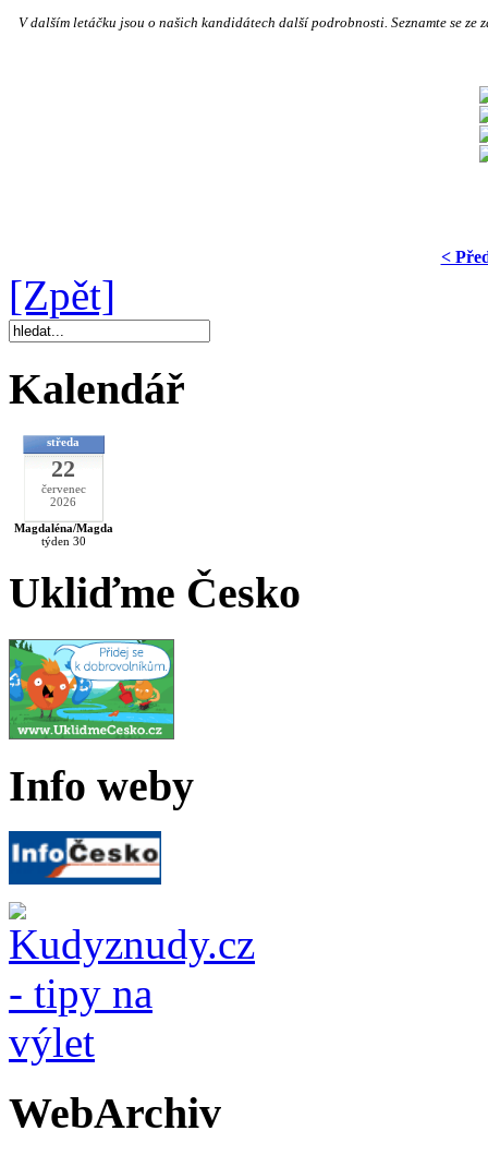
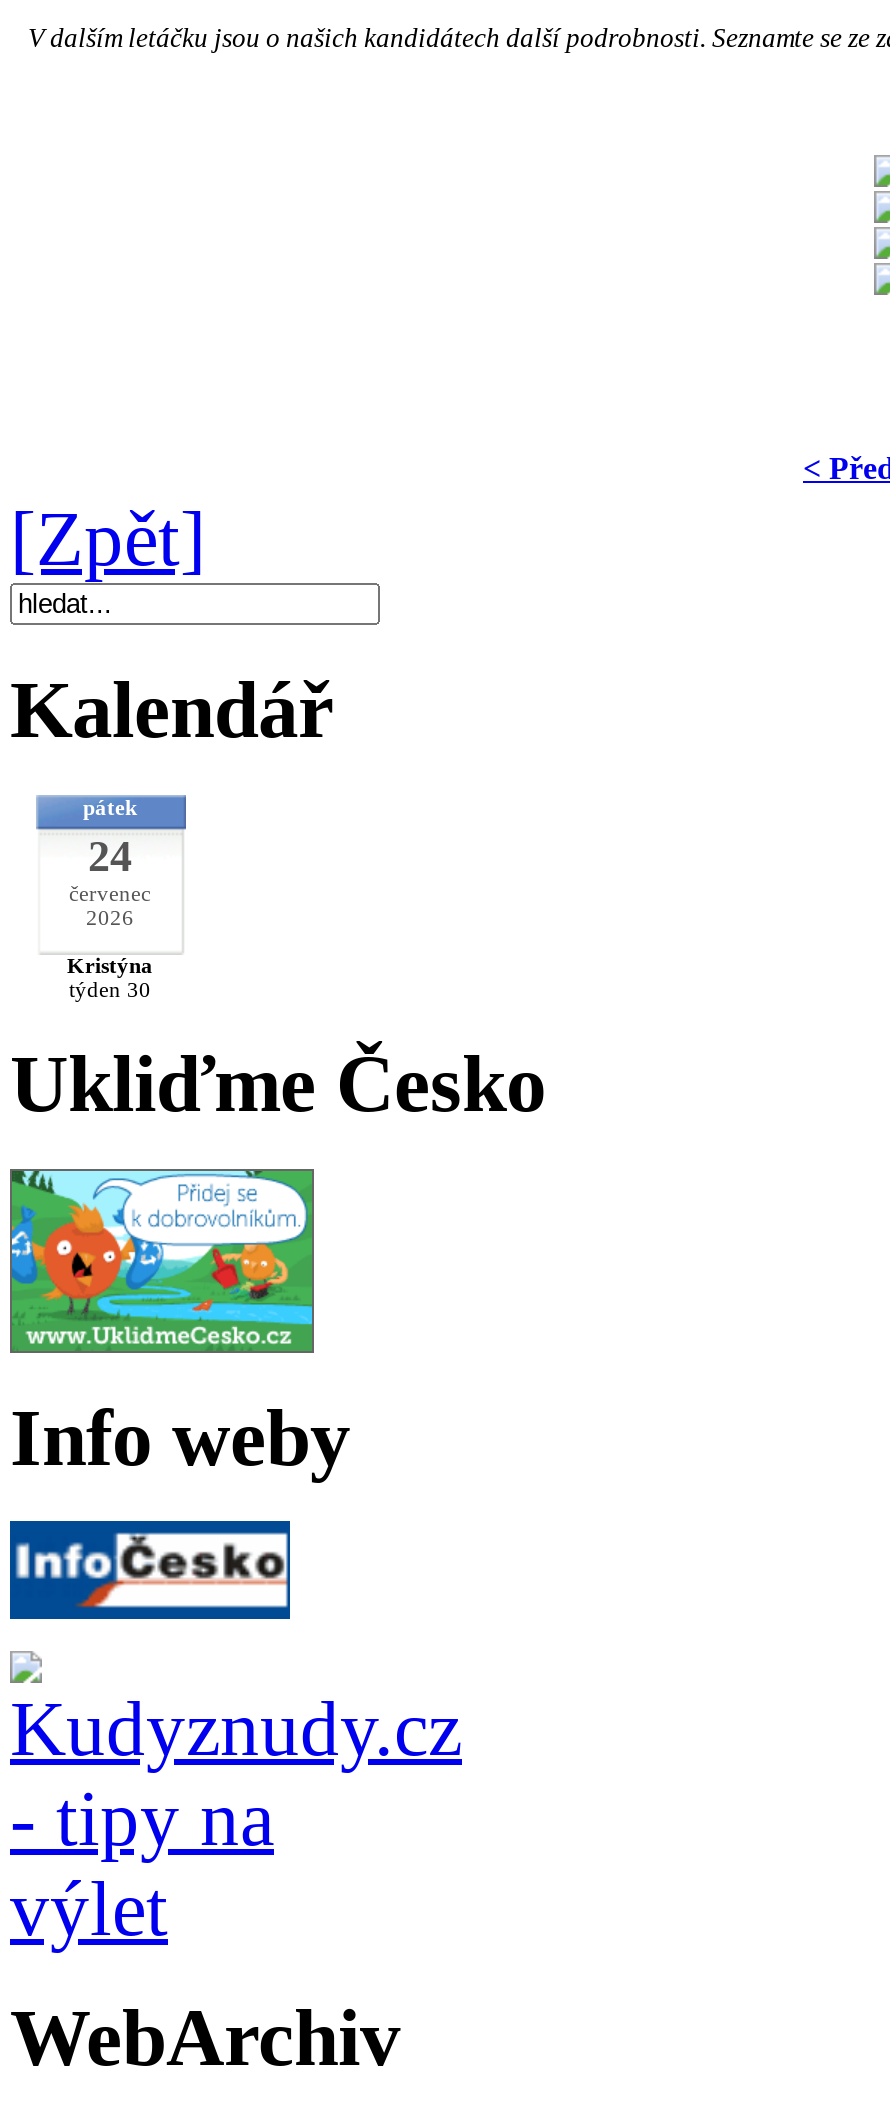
[47,435,80,482] středa | 22 -> [83,794,137,880] pátek | 24
[14,521,113,534] Magdaléna/Magda -> [67,952,153,976] Kristýna

